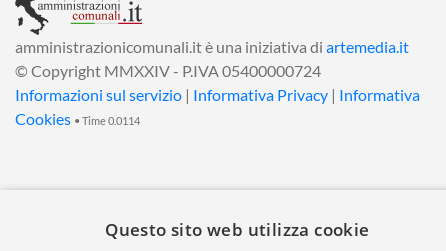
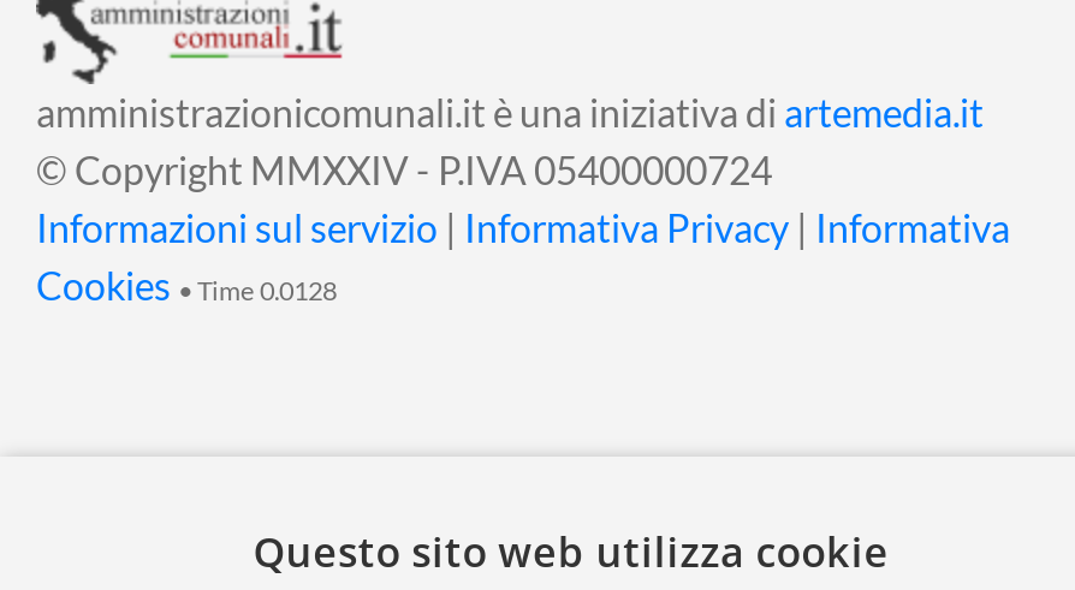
[15,109,140,128] Cookies • Time 0.0114 -> [36,262,337,308] Cookies • Time 0.0128

